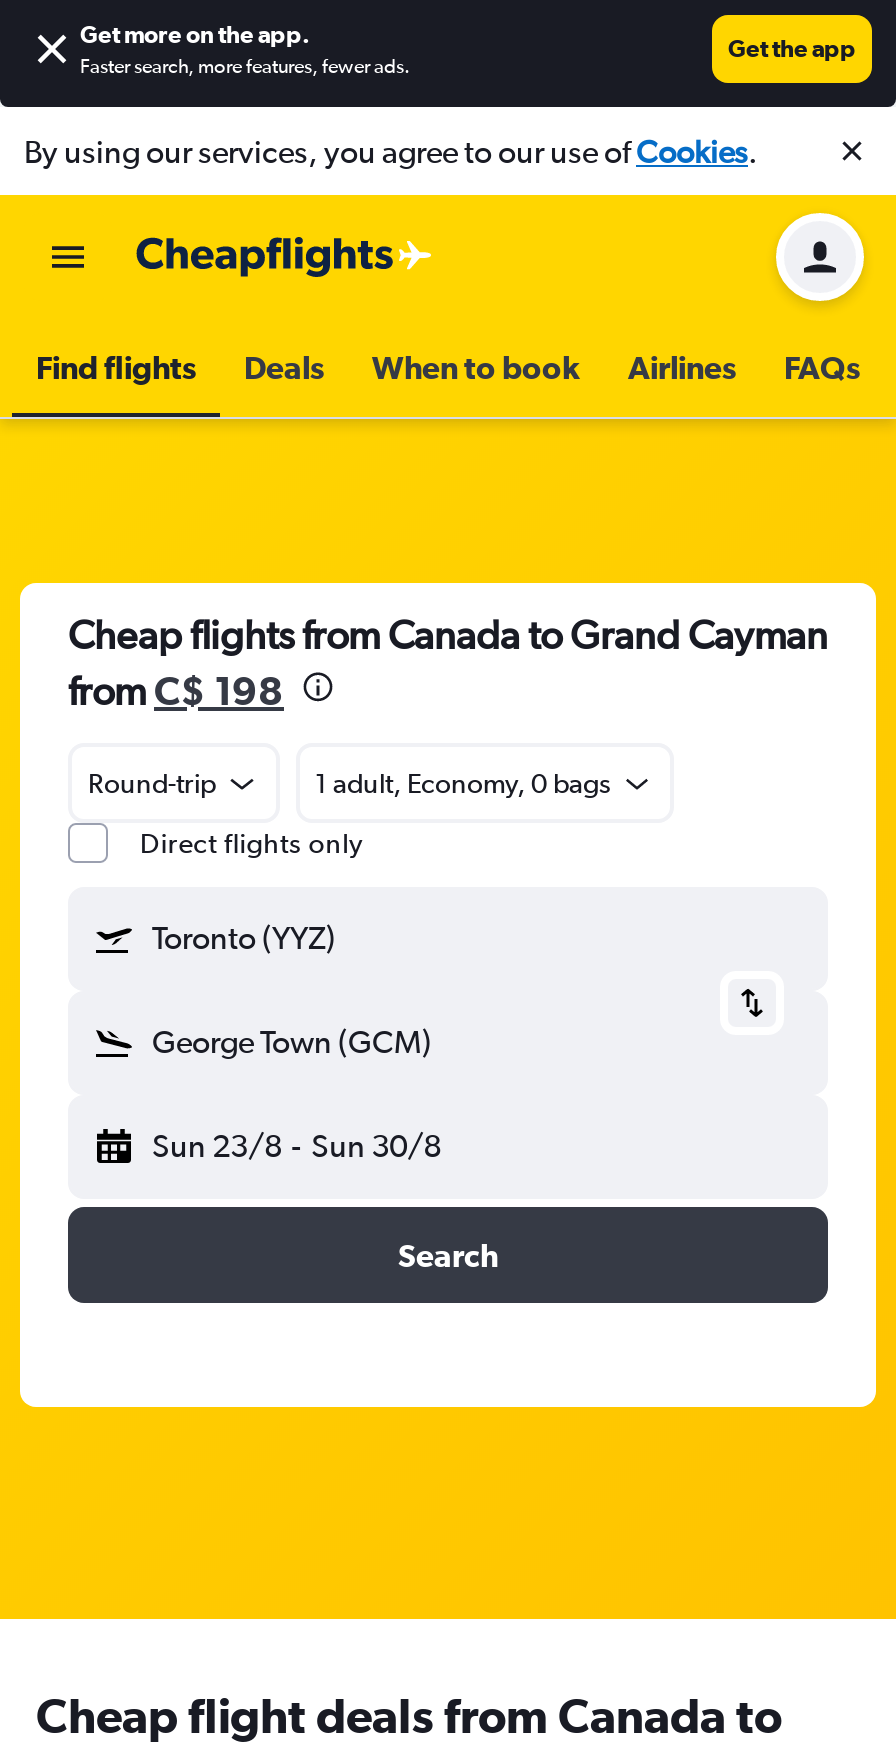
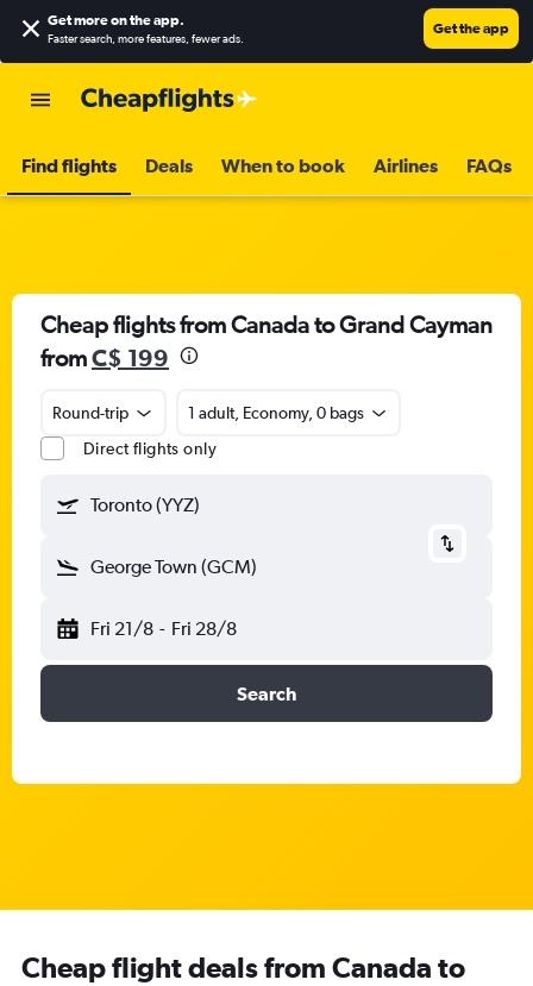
[24,132,758,170] By using our services, you agree to our use ofCookies. -> none
[774,211,866,303] [image] -> none
[68,667,284,713] from C$ 198 -> [40,344,169,371] from C$ 199
[152,1127,441,1165] Sun 23/8 - Sun 30/8 -> [90,617,236,640] Fri 21/8 - Fri 28/8

